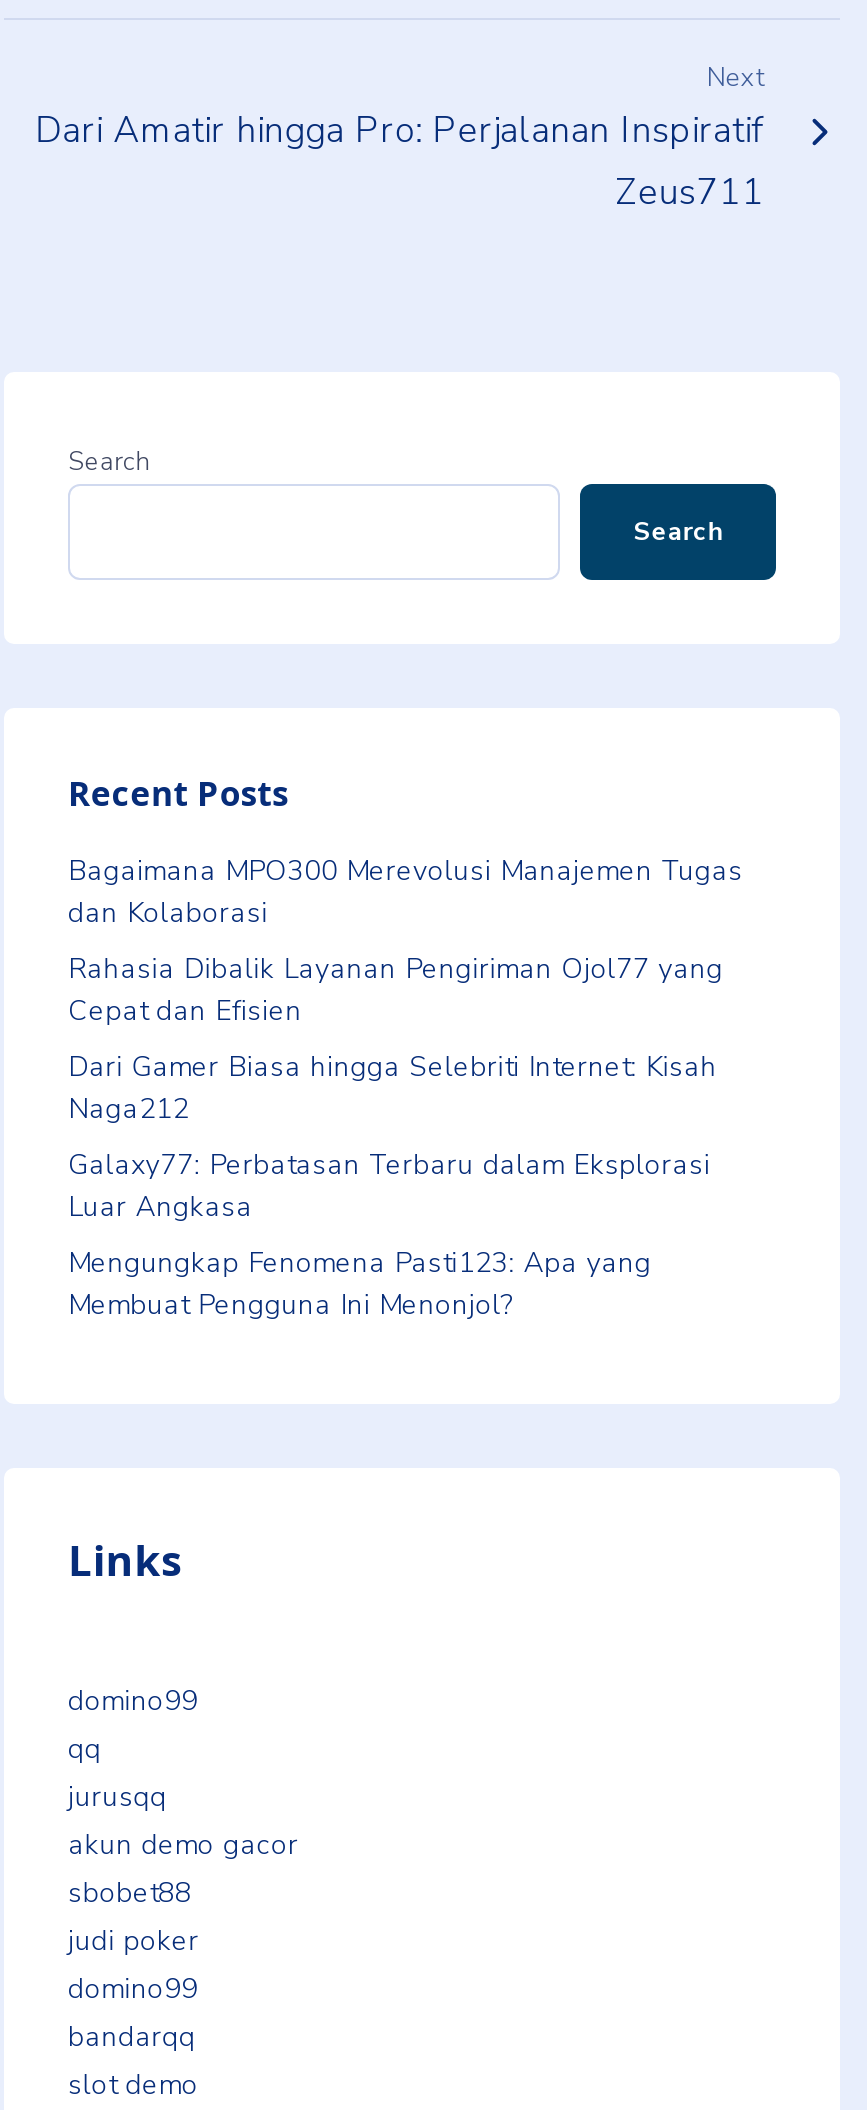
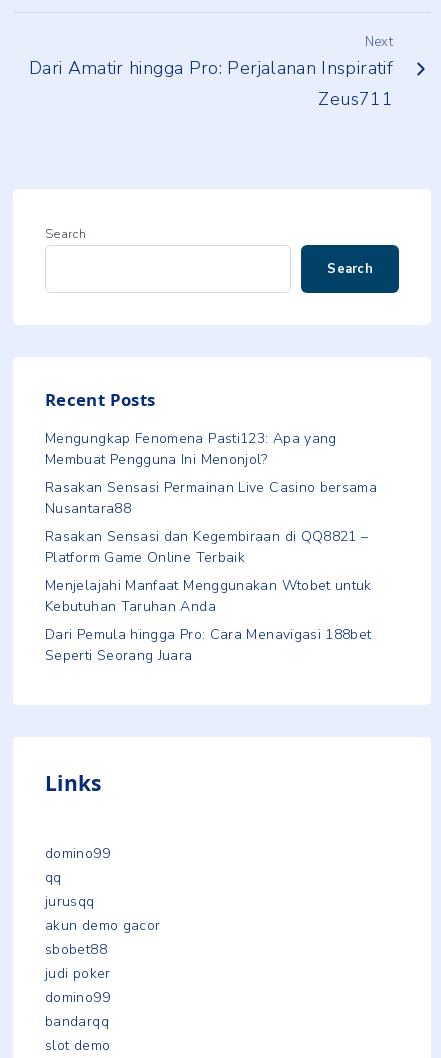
[68,852,743,1226] Bagaimana MPO300 Merevolusi Manajemen Tugas | dan Kolaborasi | Rahasia Dibalik Layanan Pengiriman Ojol77 yang | Cepat dan Efisien | Dari Gamer Biasa hingga Selebriti Internet: Kisah | Naga212 | Galaxy77: Perbatasan Terbaru dalam Eksplorasi | Luar Angkasa -> none
moved [68,1244,651,1324] -> [45,429,337,469]: Mengungkap Fenomena Pasti123: Apa yang | Membuat Pengguna Ini Menonjol?
none -> [45,478,377,665] Rasakan Sensasi Permainan Live Casino bersama | Nusantara88 | Rasakan Sensasi dan Kegembiraan di QQ8821 – | Platform Game Online Terbaik | Menjelajahi Manfaat Menggunakan Wtobet untuk | Kebutuhan Taruhan Anda | Dari Pemula hingga Pro: Cara Menavigasi 188bet | Seperti Seorang Juara

